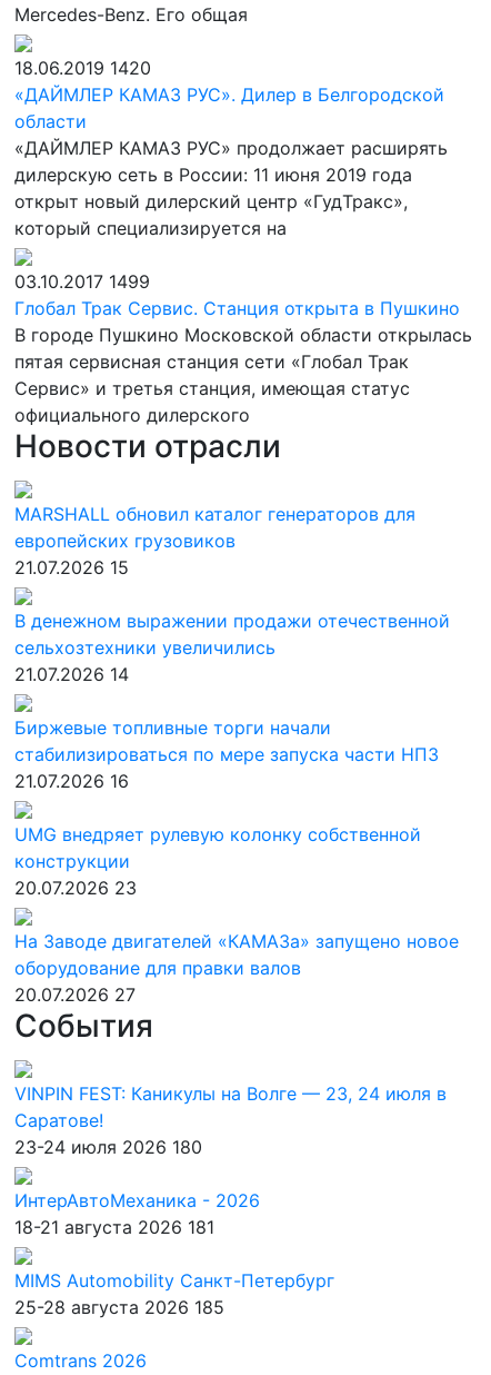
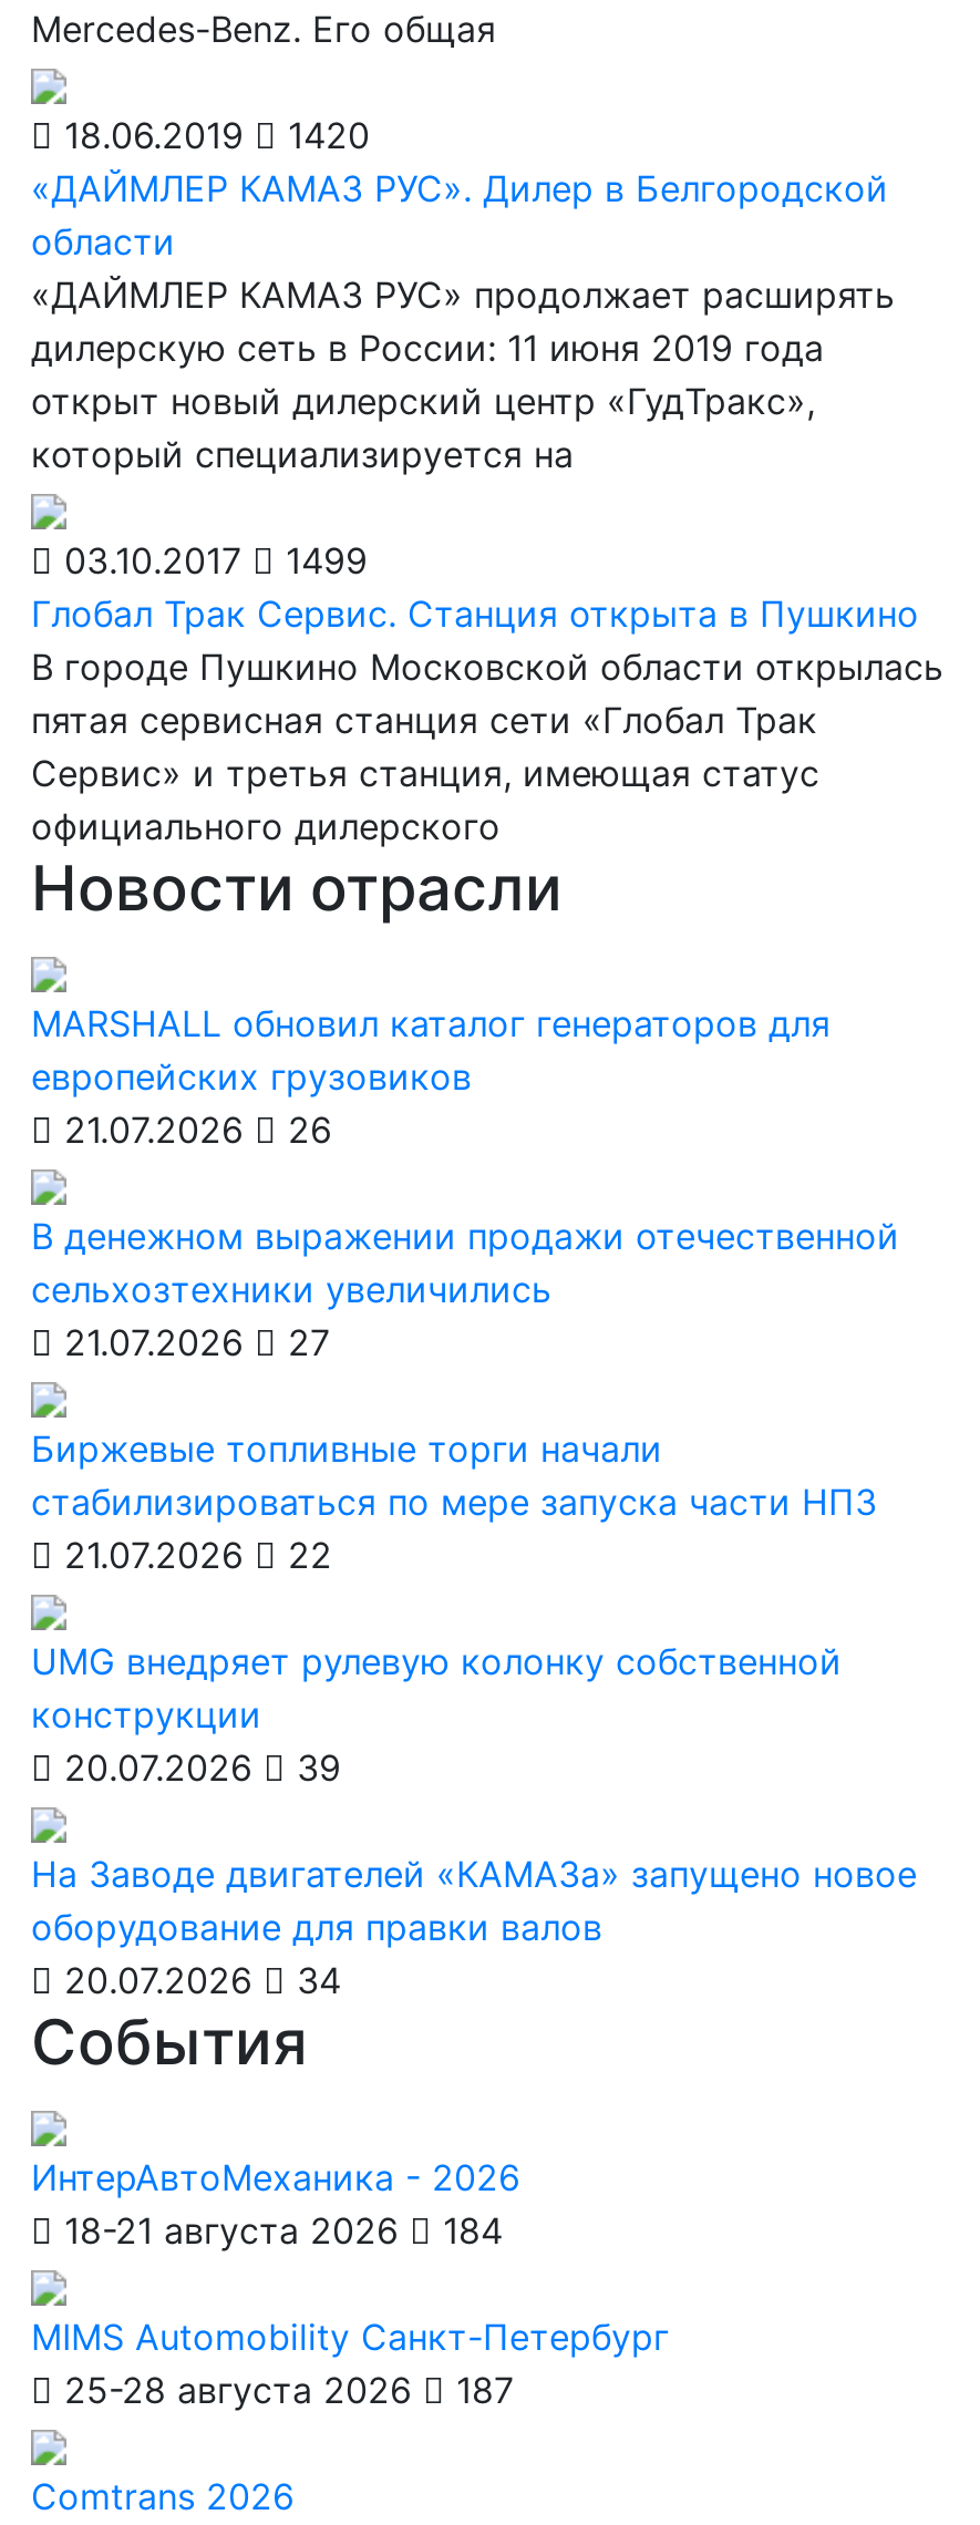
[14,556,129,578] 21.07.2026 15 -> [53,1107,332,1152] 21.07.2026 | 26
[14,663,129,685] 21.07.2026 14 -> [53,1320,330,1364] 21.07.2026 | 27
[14,770,129,792] 21.07.2026 16 -> [53,1533,332,1577] 21.07.2026 | 22
[14,877,137,899] 20.07.2026 23 -> [53,1745,341,1790] 20.07.2026 | 39
[14,983,136,1006] 20.07.2026 27 -> [53,1958,341,2002] 20.07.2026 | 34
[14,1082,447,1158] VINPIN FEST: Каникулы на Волге — 23, 24 июля в | Саратове! | 23-24 июля 2026 180 -> none
[14,1216,214,1238] 18-21 августа 2026 181 -> [64,2208,503,2253] 18-21 августа 2026 | 184
[14,1296,224,1318] 25-28 августа 2026 185 -> [64,2368,514,2412] 25-28 августа 2026 | 187

